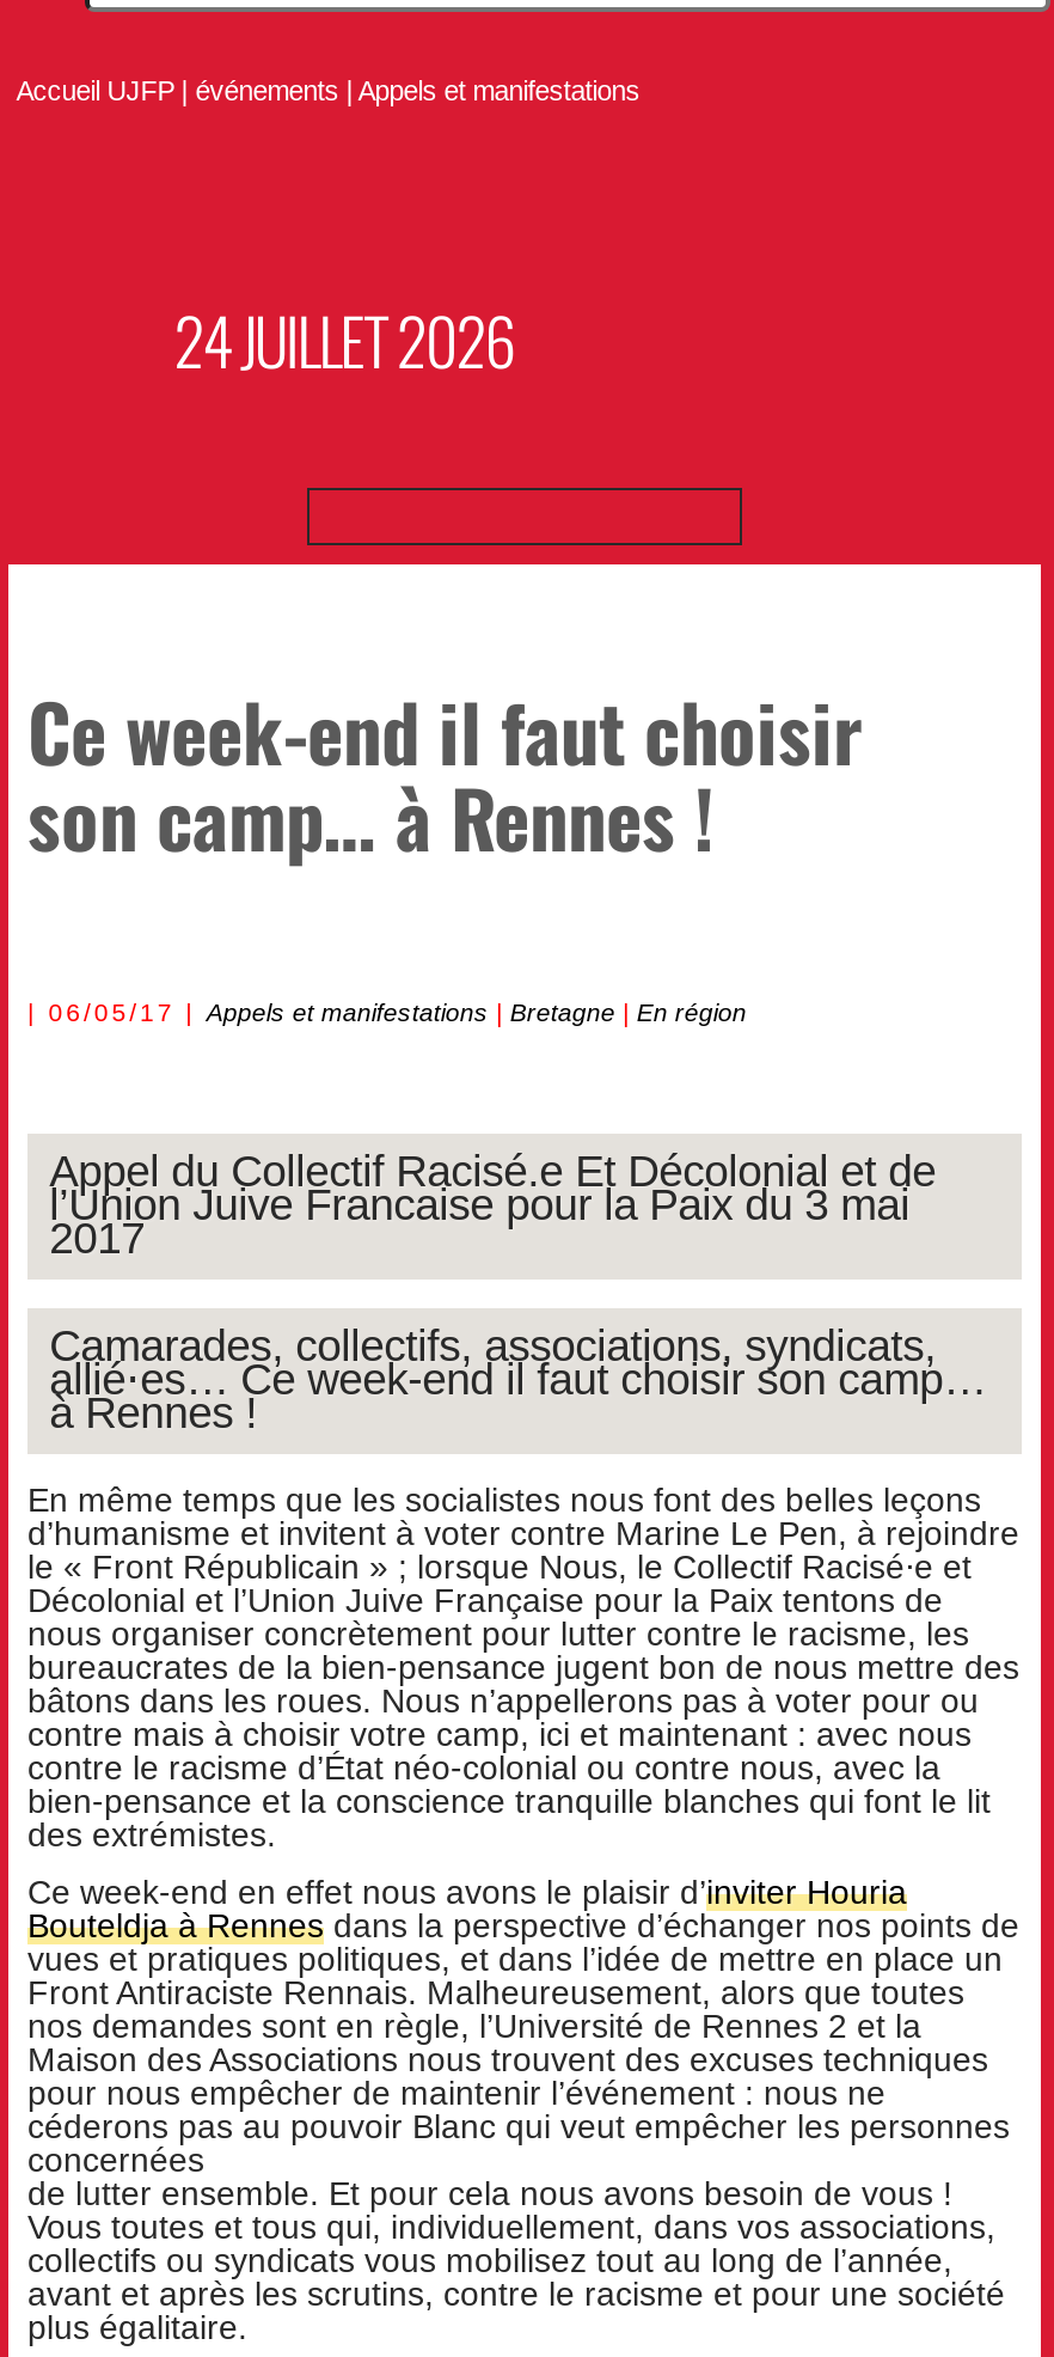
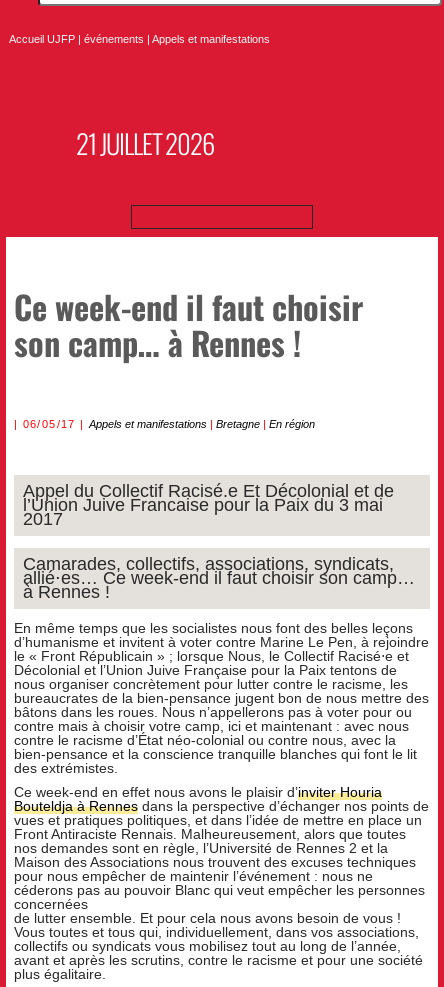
[174,292,513,388] 24 JUILLET 2026 -> [76,123,214,163] 21 JUILLET 2026

